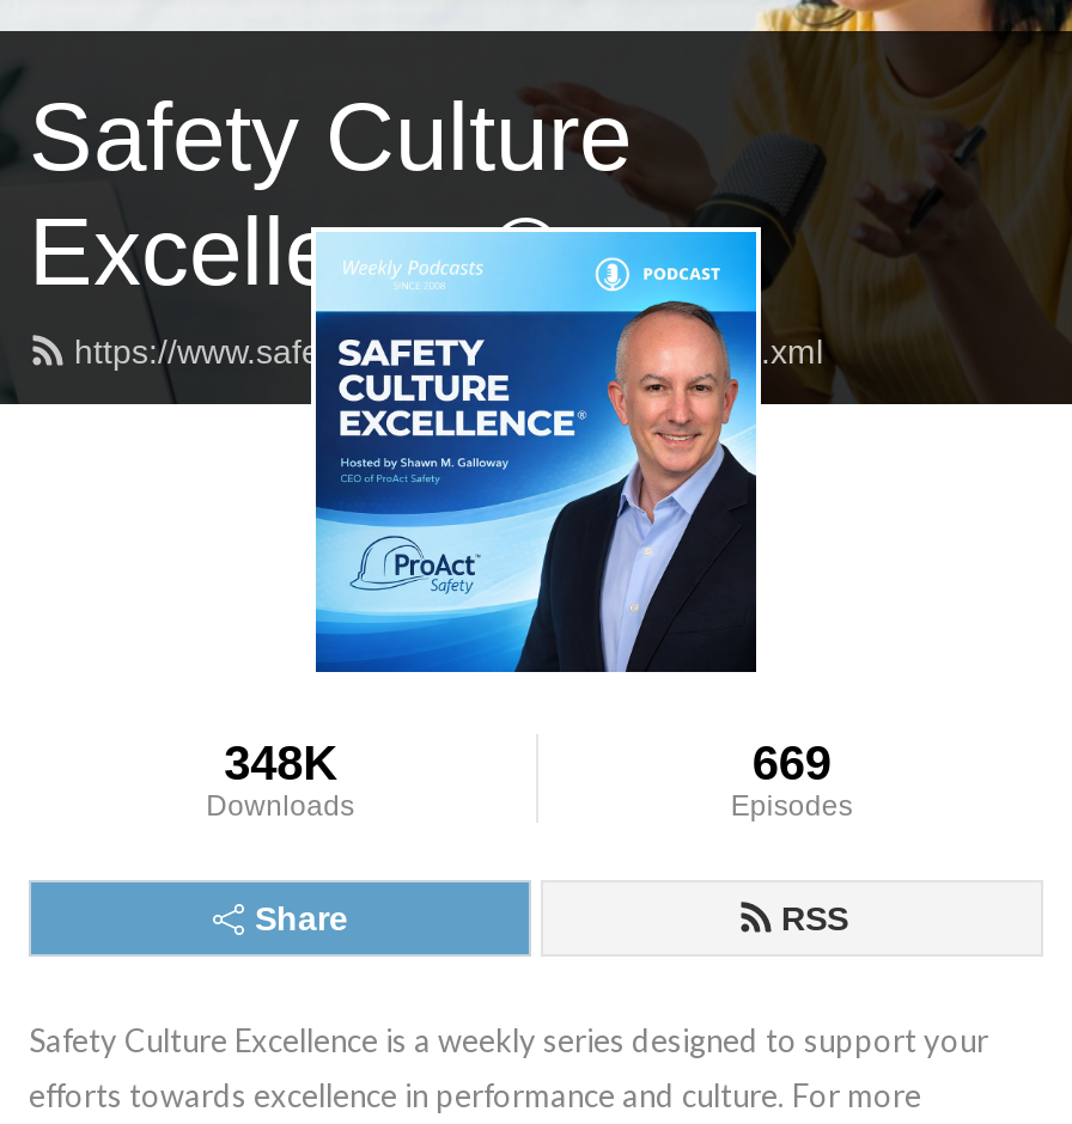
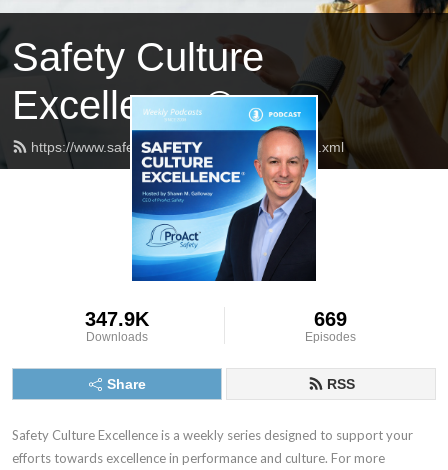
[224,737,336,789] 348K -> [85,308,149,330] 347.9K

